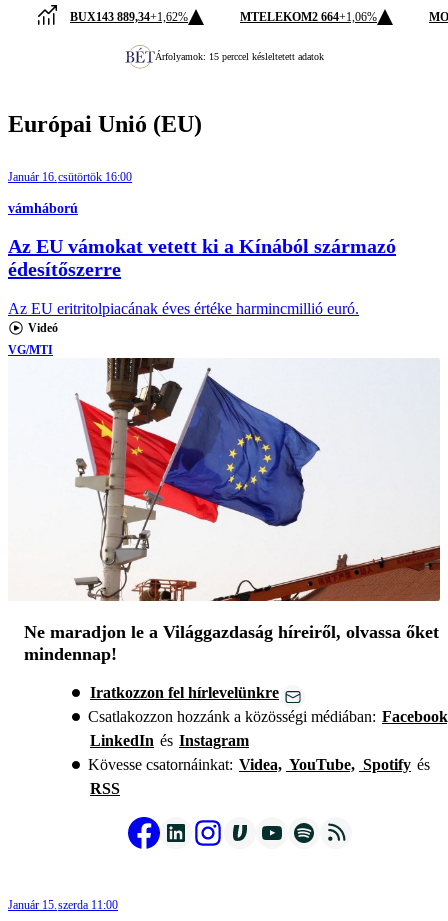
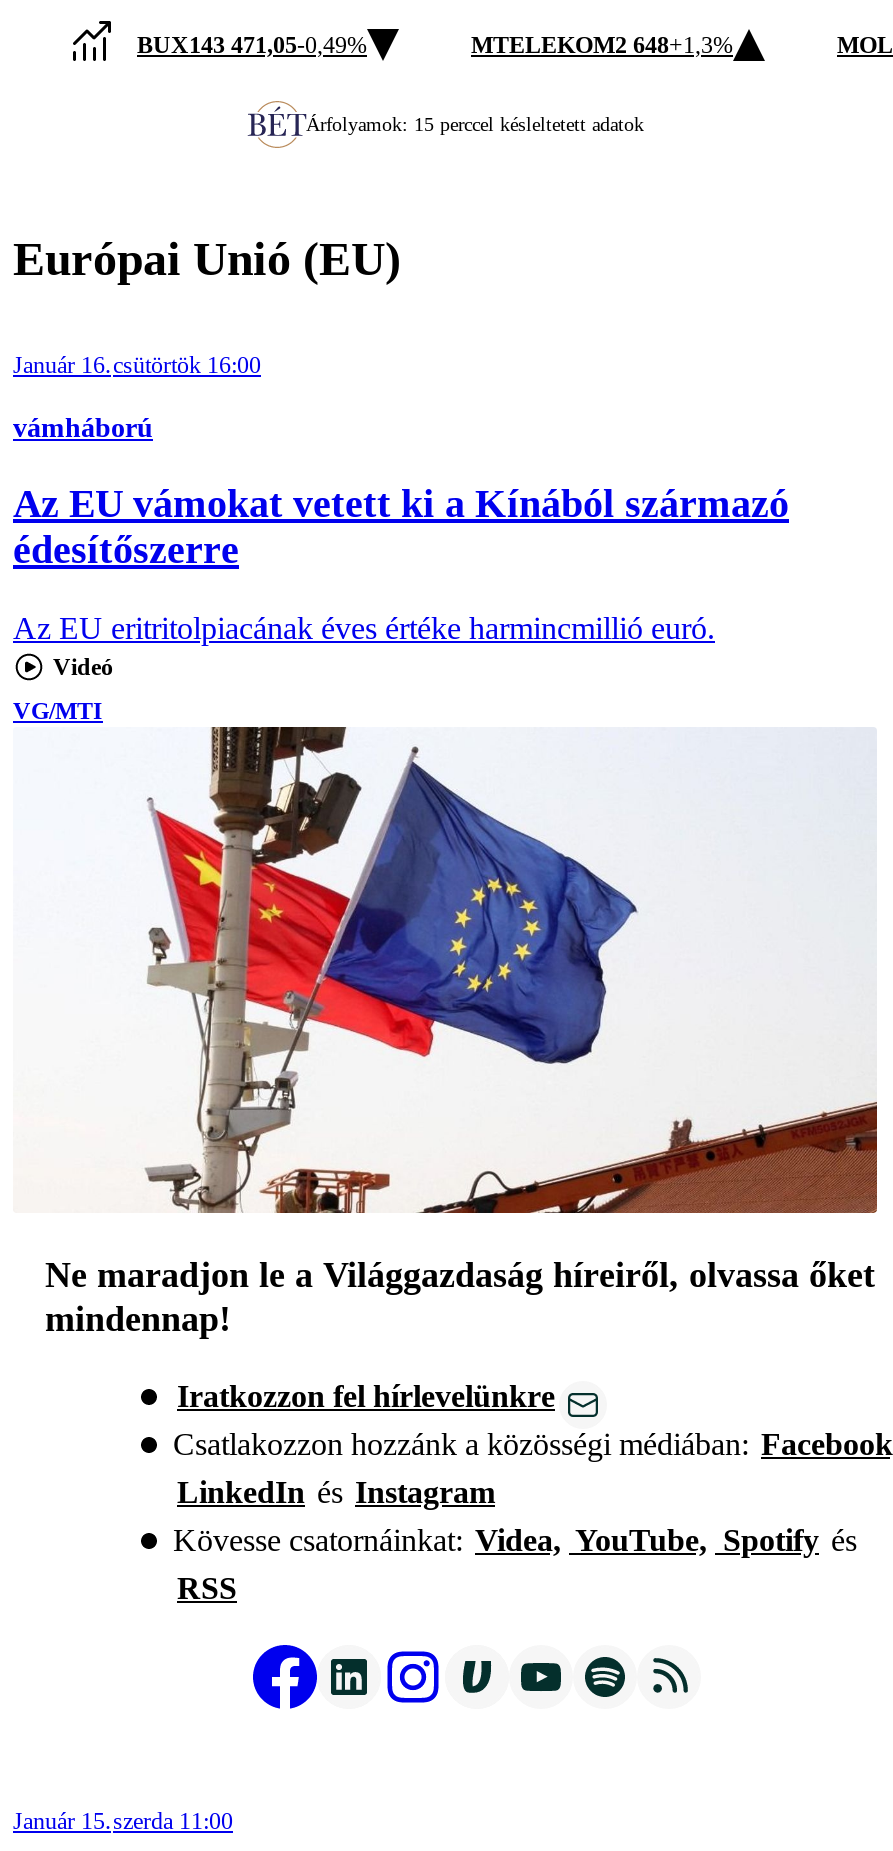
[70,9,188,23] BUX143 889,34+1,62% -> [137,30,367,58] BUX143 471,05-0,49%
[240,9,377,23] MTELEKOM2 664+1,06% -> [471,30,733,58] MTELEKOM2 648+1,3%

